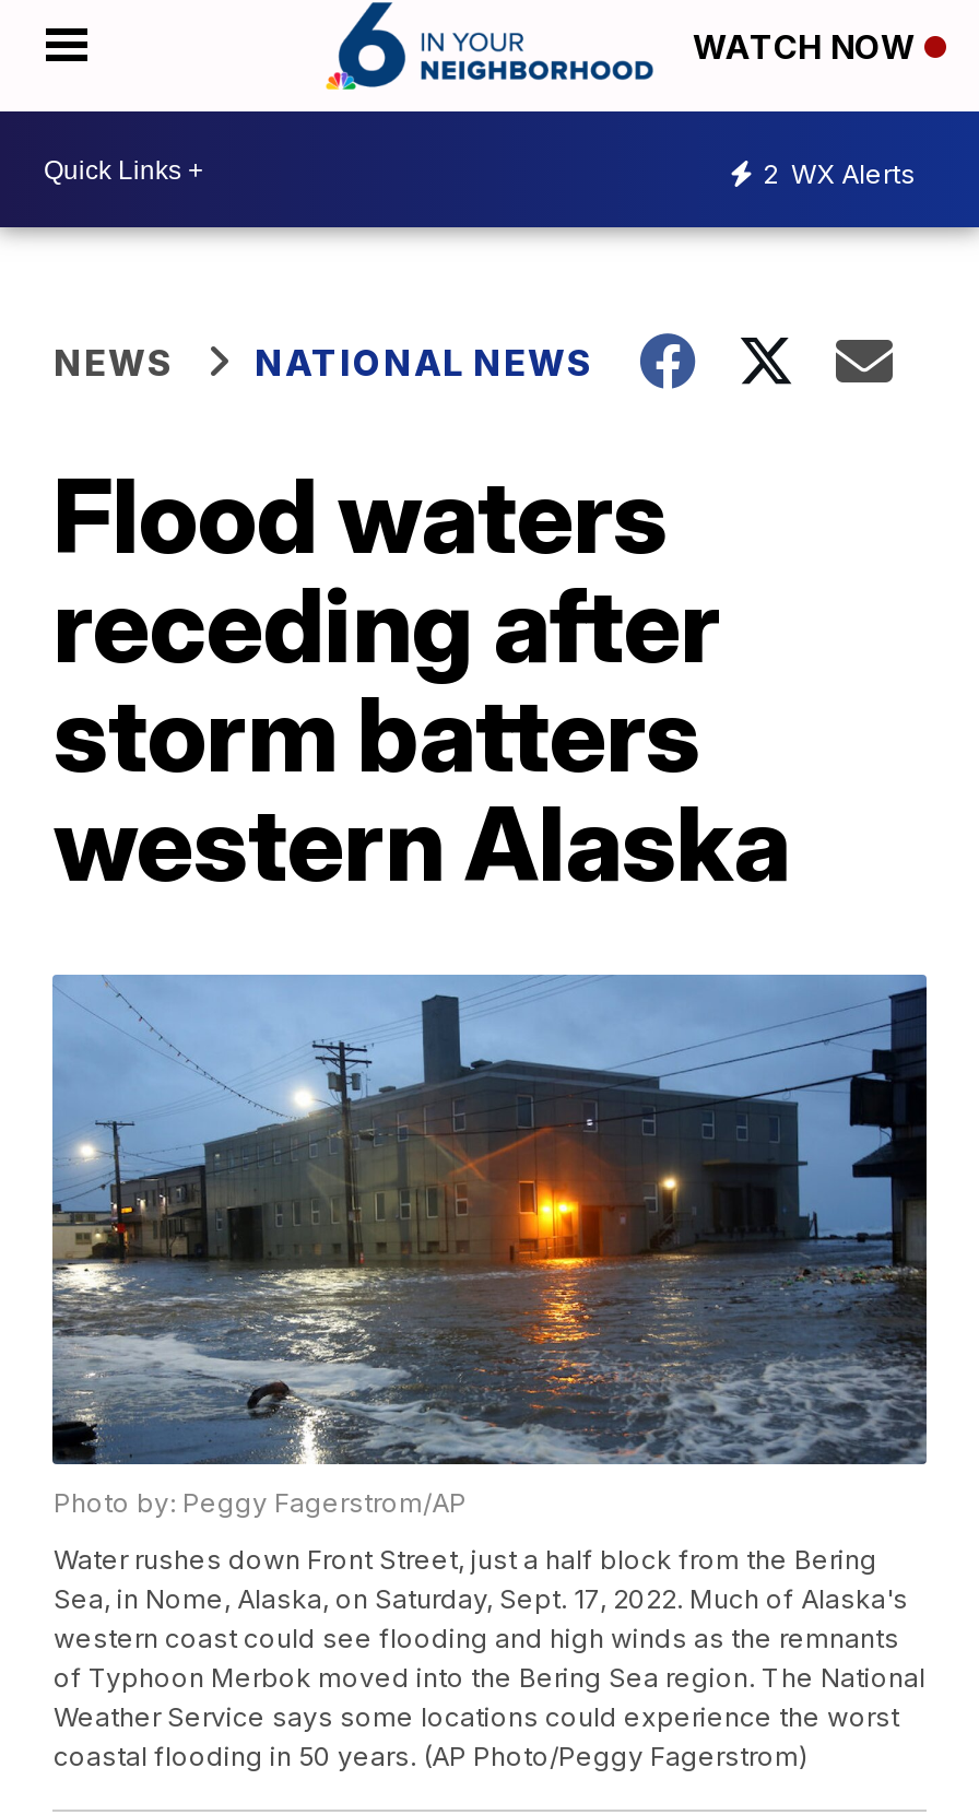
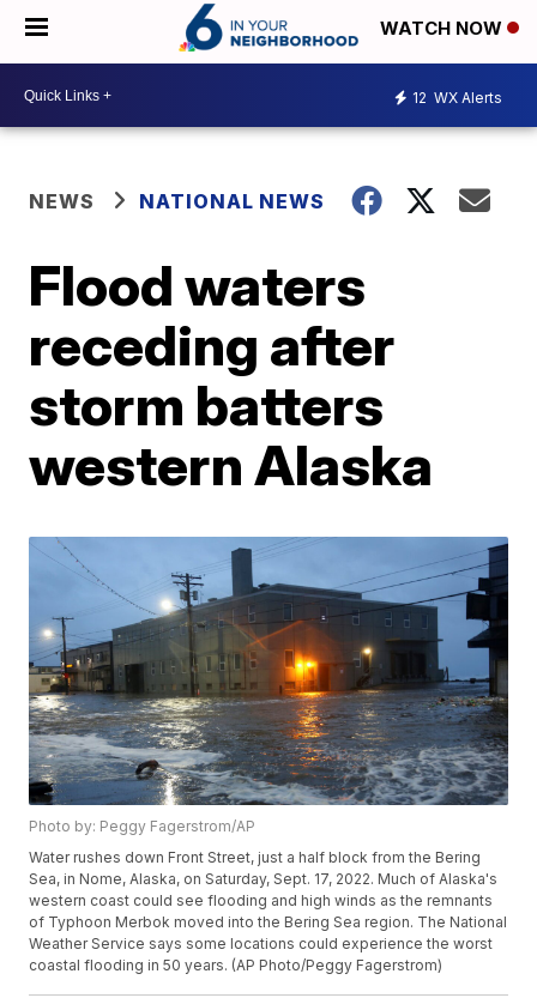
[763,156,916,189] 2 WX Alerts -> [412,88,502,106] 12 WX Alerts

